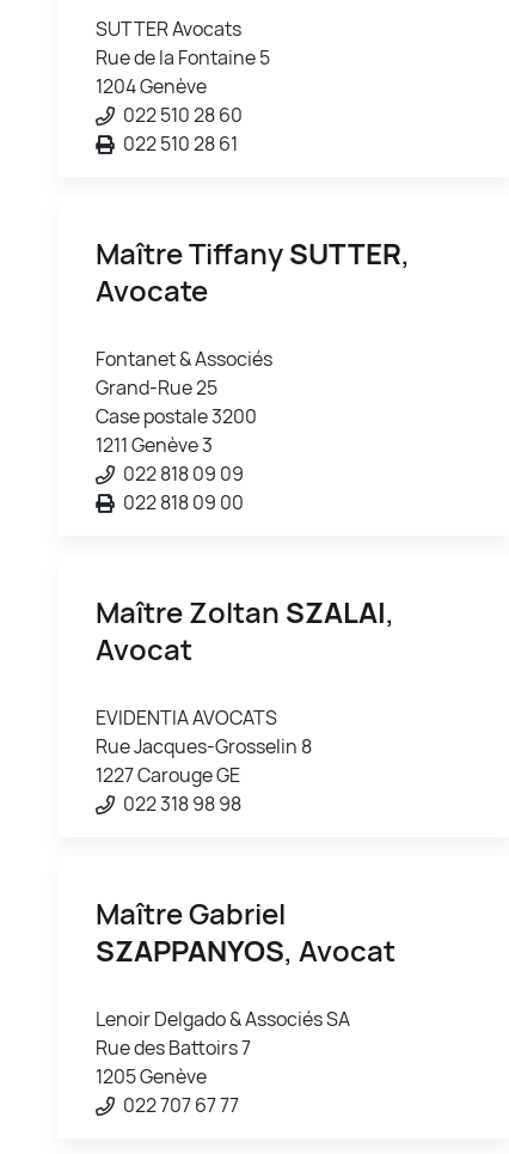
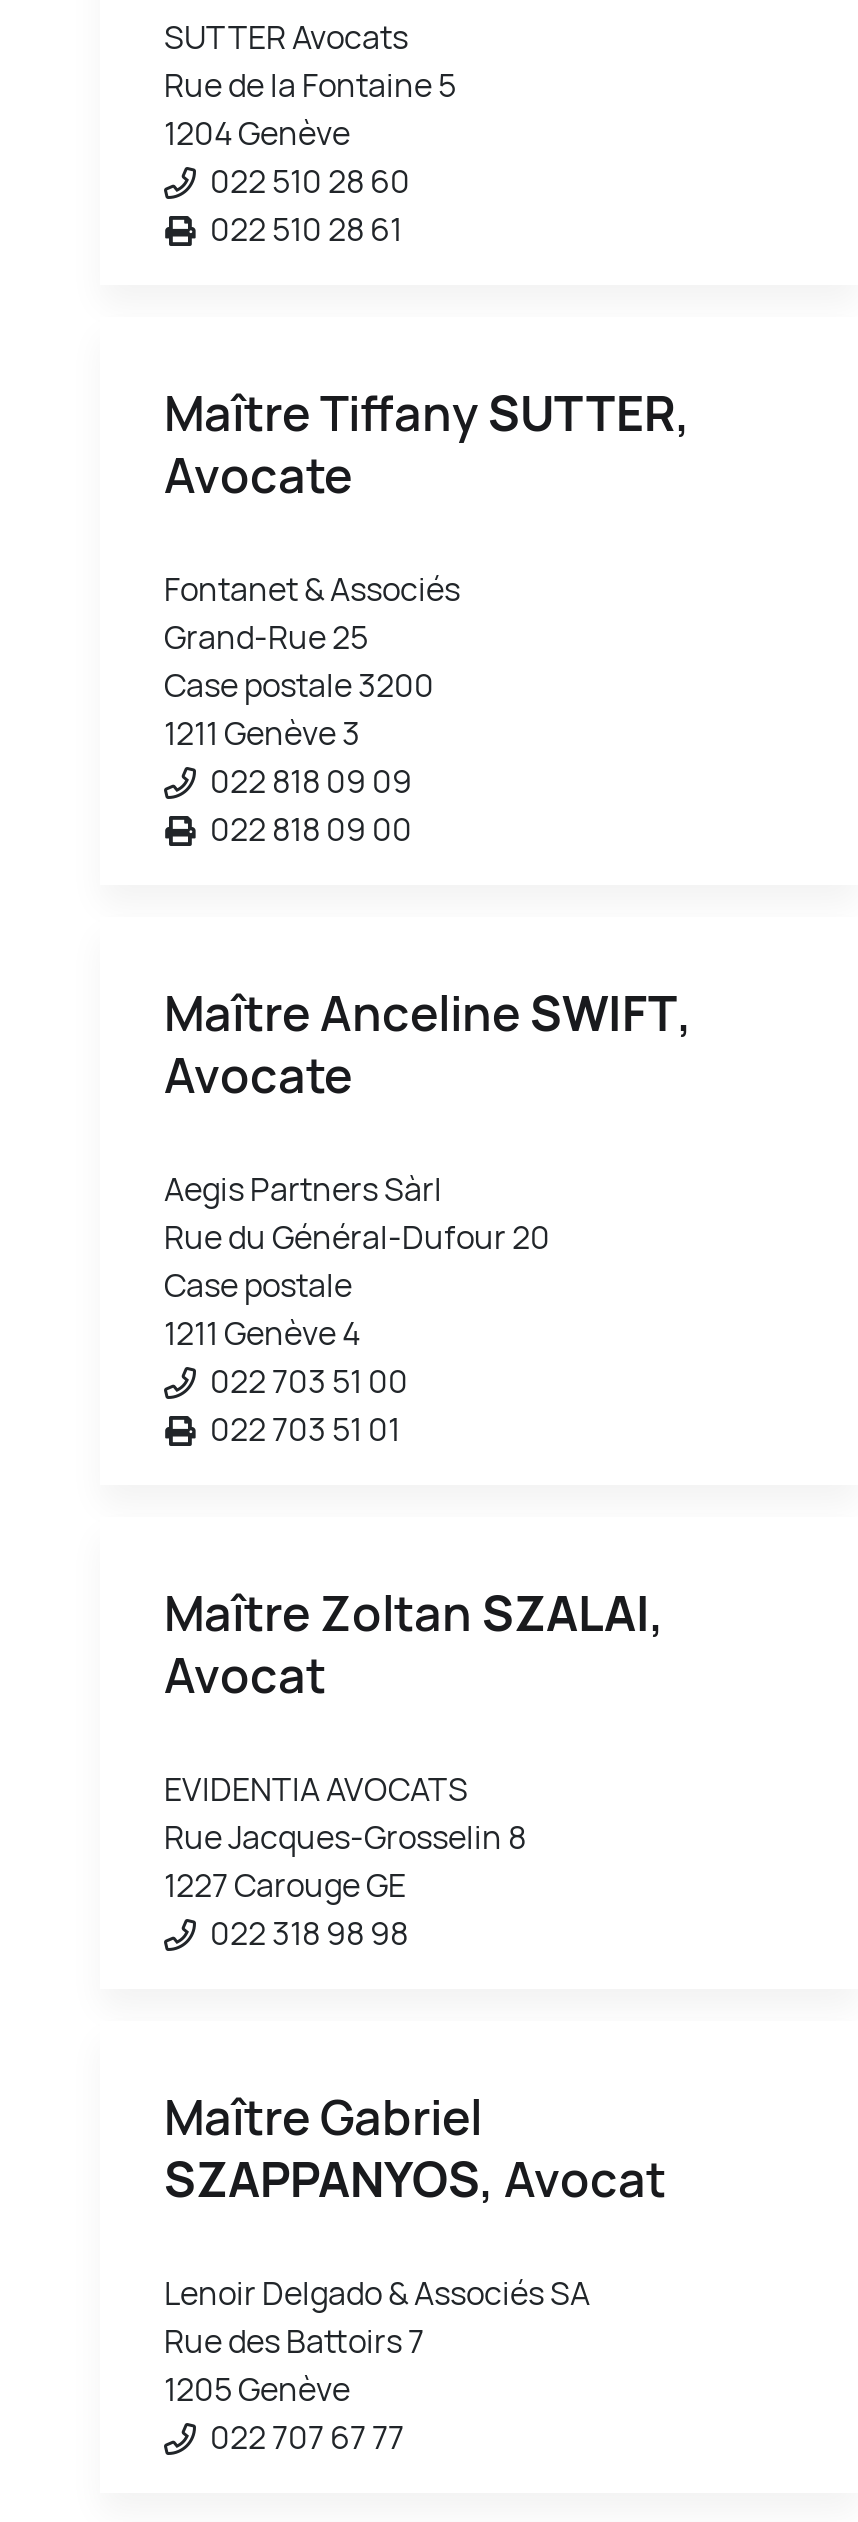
none -> [164,979,692,1451] Maître Anceline SWIFT, | Avocate | Aegis Partners Sàrl | Rue du Général-Dufour 20 | Case postale | 1211 Genève 4 | 022 703 51 00 | 022 703 51 01

